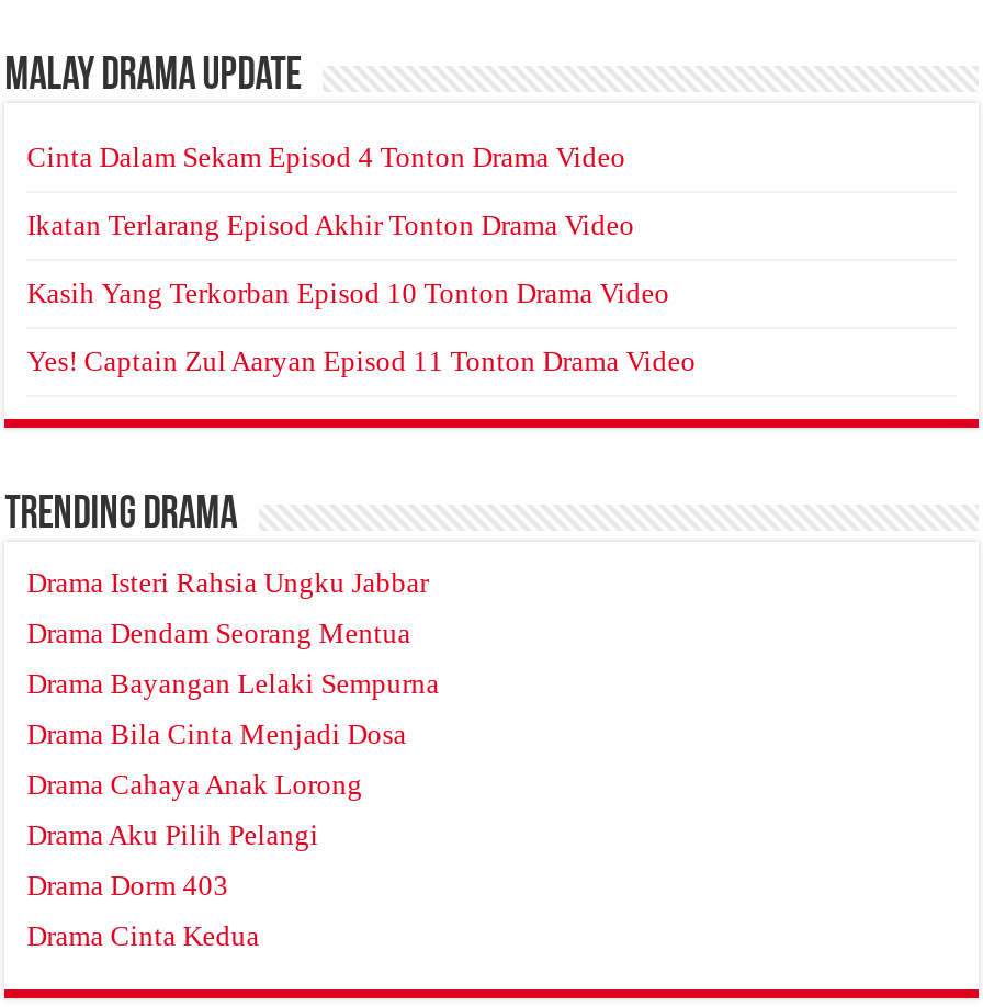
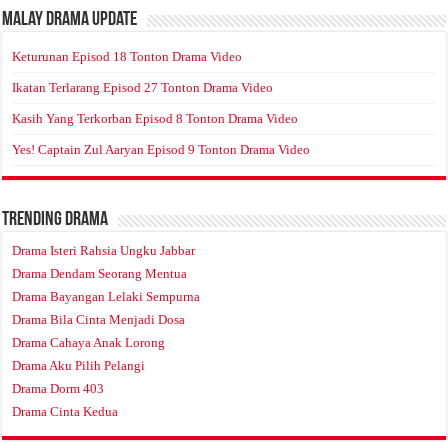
[27,142,626,174] Cinta Dalam Sekam Episod 4 Tonton Drama Video -> [12,49,242,64] Keturunan Episod 18 Tonton Drama Video
[27,210,635,242] Ikatan Terlarang Episod Akhir Tonton Drama Video -> [12,80,273,95] Ikatan Terlarang Episod 27 Tonton Drama Video
[27,278,670,310] Kasih Yang Terkorban Episod 10 Tonton Drama Video -> [12,111,298,126] Kasih Yang Terkorban Episod 8 Tonton Drama Video
[27,346,696,378] Yes! Captain Zul Aaryan Episod 11 Tonton Drama Video -> [12,142,310,157] Yes! Captain Zul Aaryan Episod 9 Tonton Drama Video

